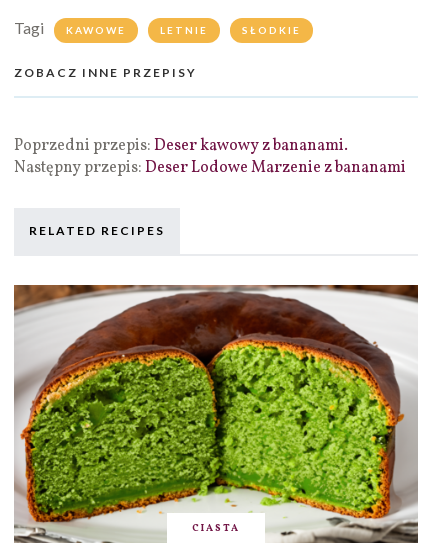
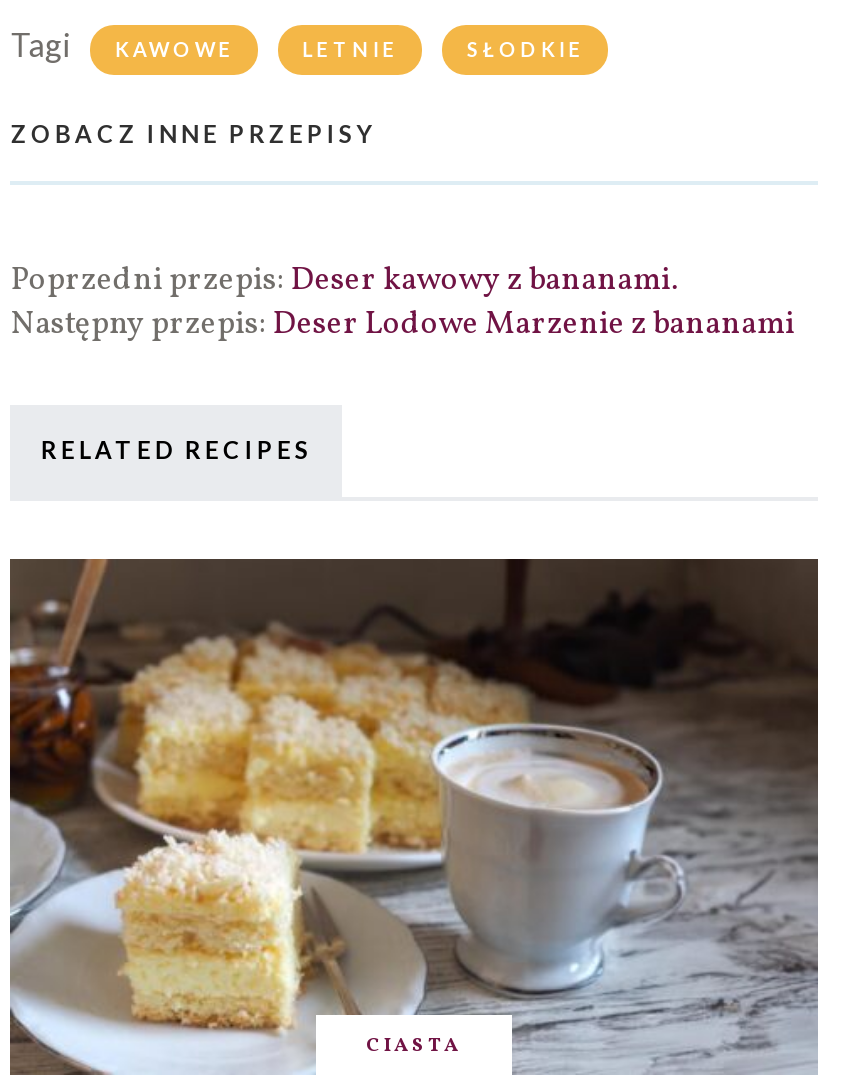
[14,284,418,544] [image] -> [8,557,820,1075] [image]

